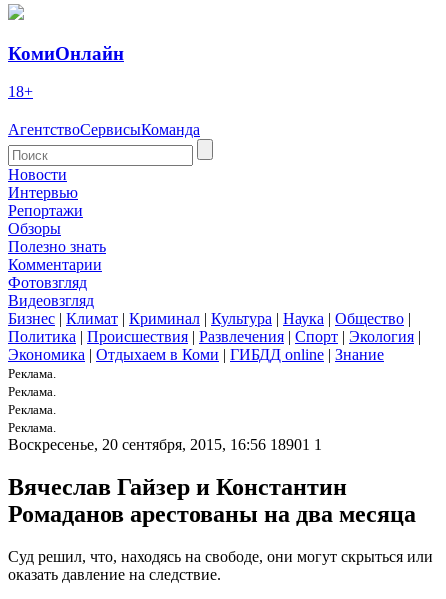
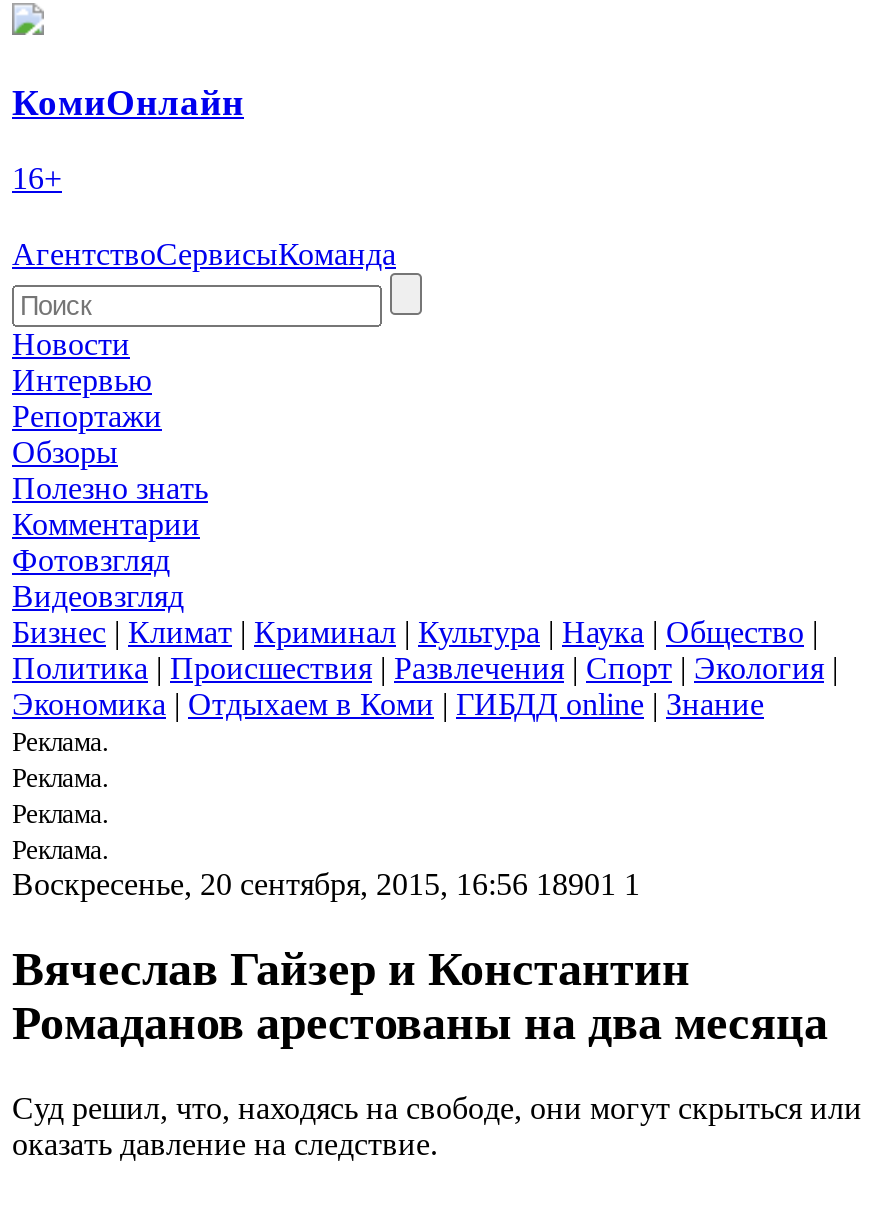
[8,83,33,100] 18+ -> [12,162,62,196] 16+

